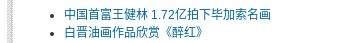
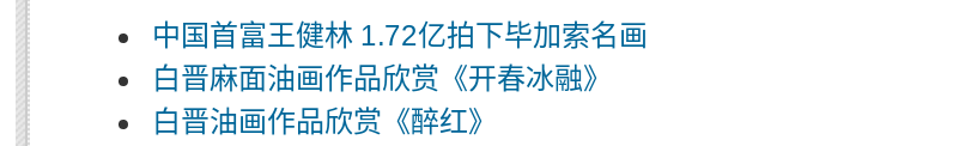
none -> [152,63,612,97] 白晋麻面油画作品欣赏《开春冰融》

